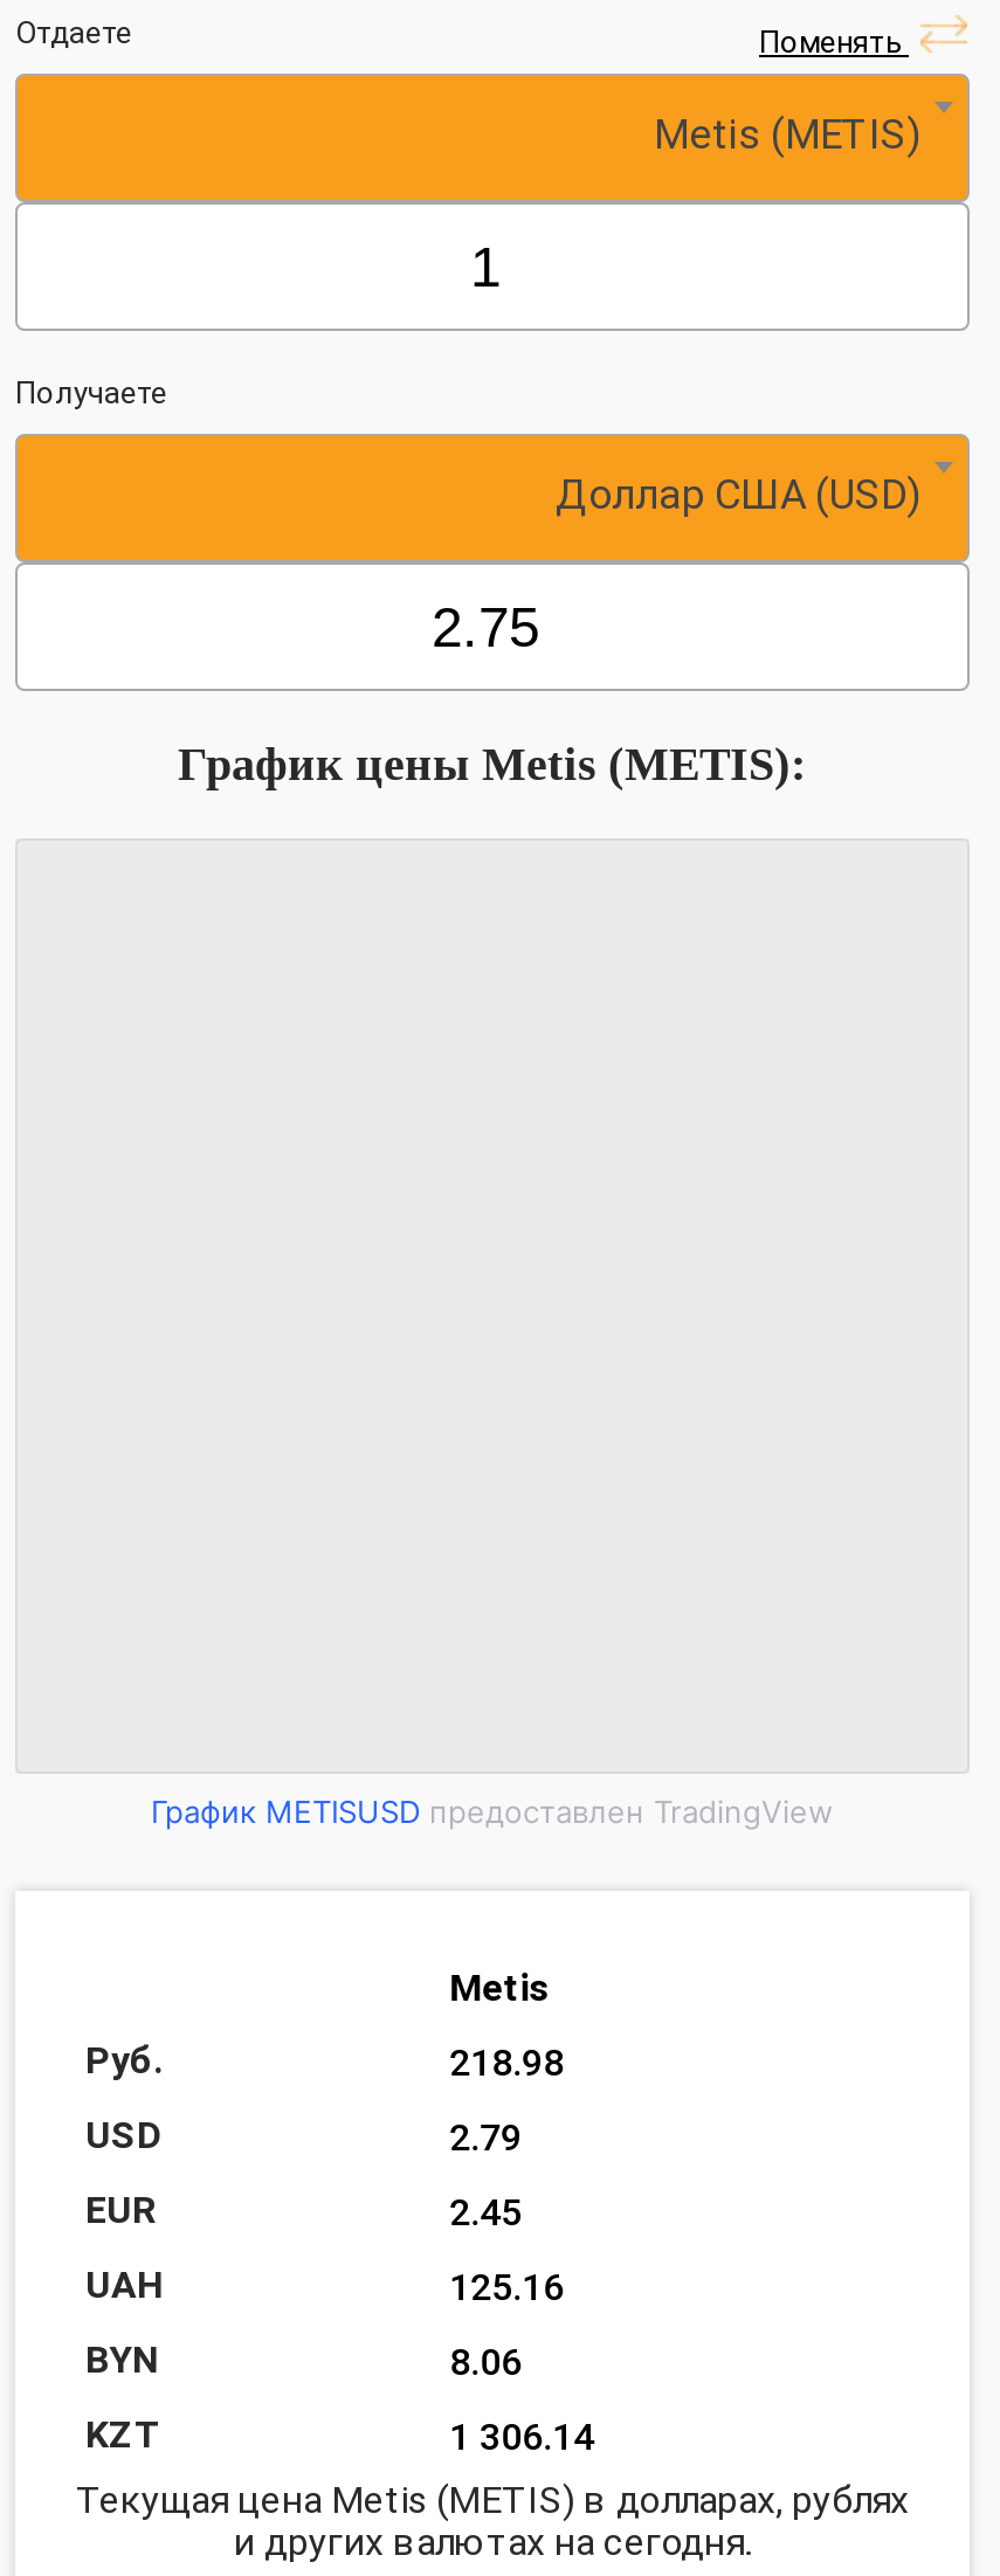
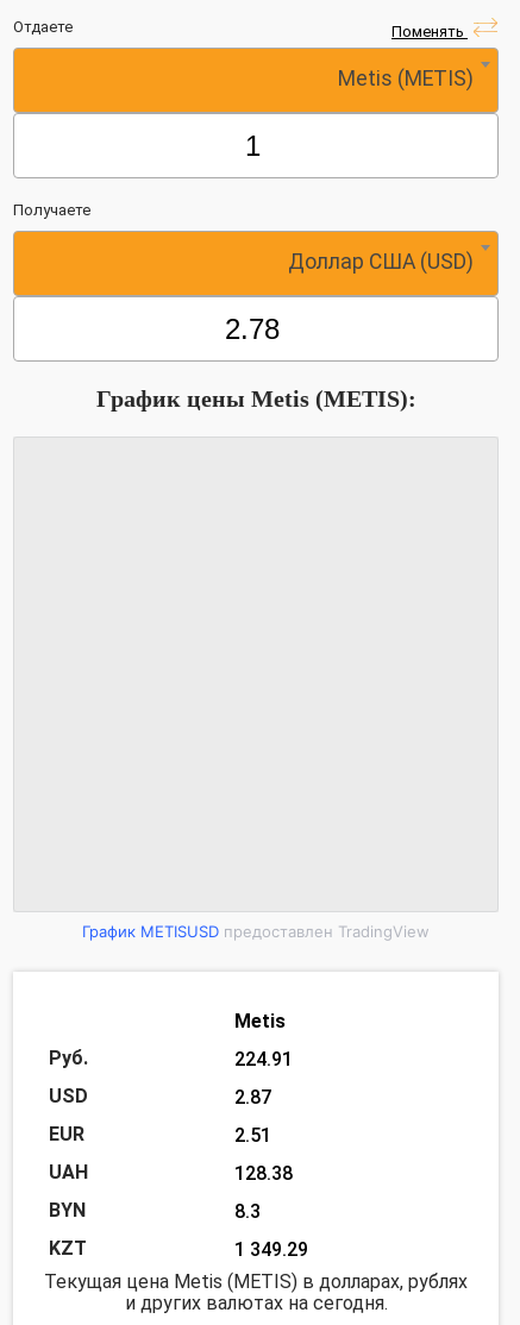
[449,2040,564,2085] 218.98 -> [234,1048,292,1070] 224.91
[449,2115,522,2160] 2.79 -> [234,1086,271,1109] 2.87
[449,2190,522,2235] 2.45 -> [234,1124,271,1147] 2.51
[449,2265,564,2309] 125.16 -> [234,1162,292,1185] 128.38
[449,2340,522,2384] 8.06 -> [234,1200,260,1223] 8.3
[449,2415,594,2459] 1 306.14 -> [234,1238,308,1261] 1 349.29

